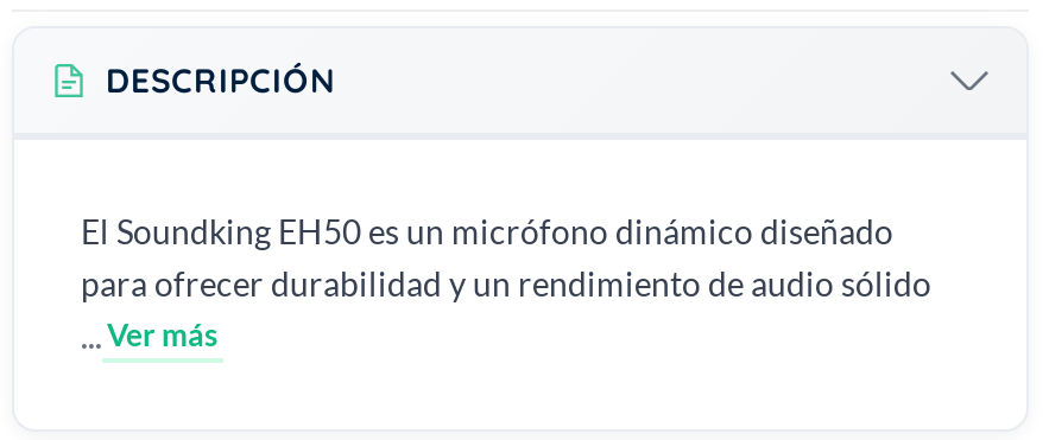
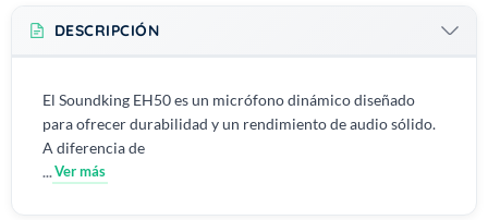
[81,263,931,304] para ofrecer durabilidad y un rendimiento de audio sólido -> [42,114,436,157] para ofrecer durabilidad y un rendimiento de audio sólido. | A diferencia de

